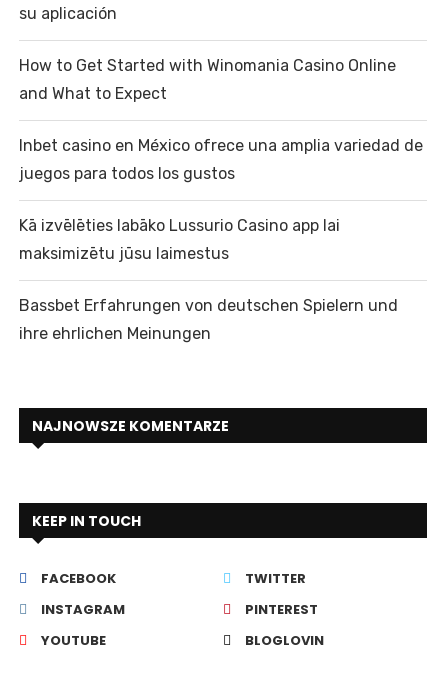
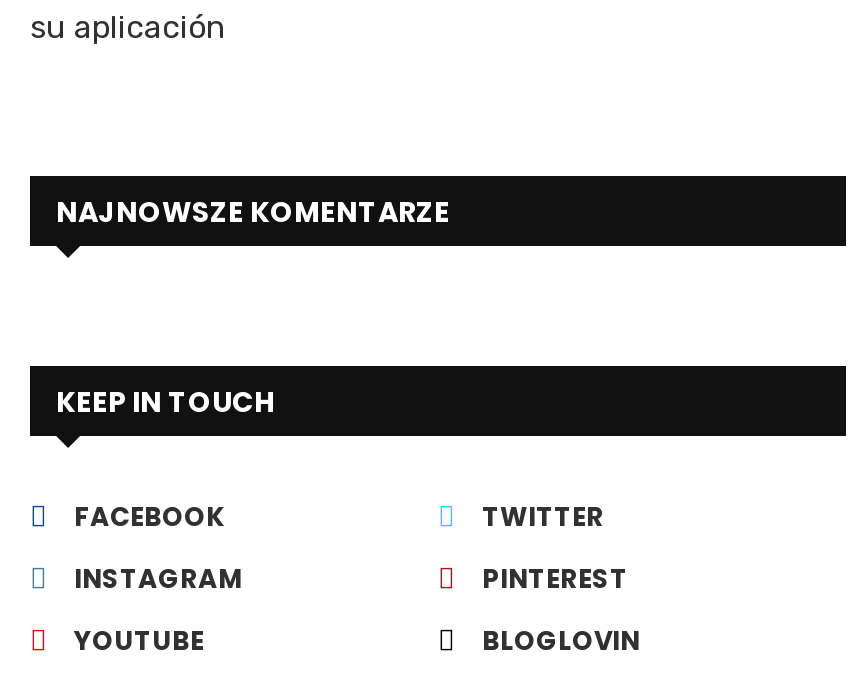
[19,56,423,343] How to Get Started with Winomania Casino Online | and What to Expect | Inbet casino en México ofrece una amplia variedad de | juegos para todos los gustos | Kā izvēlēties labāko Lussurio Casino app lai | maksimizētu jūsu laimestus | Bassbet Erfahrungen von deutschen Spielern und | ihre ehrlichen Meinungen -> none

